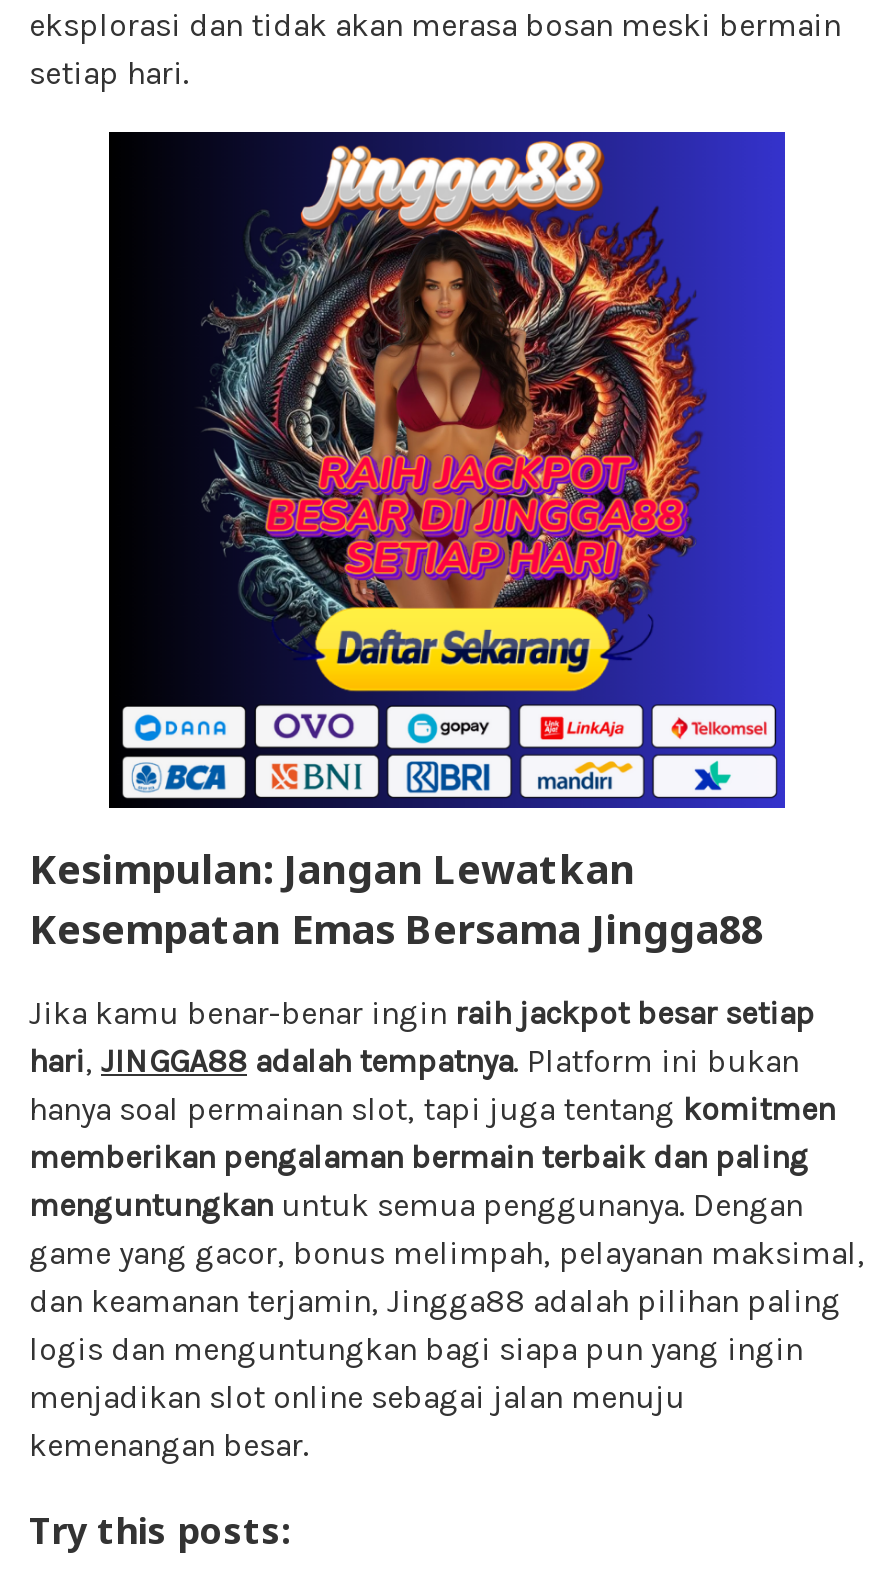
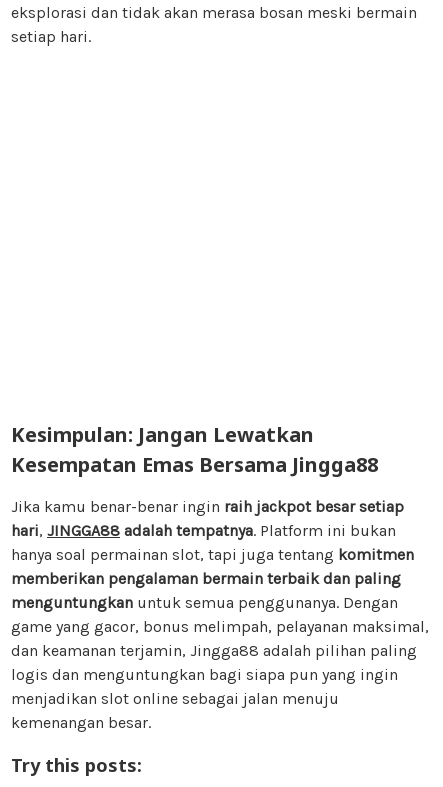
[107,130,787,810] [image] -> none

